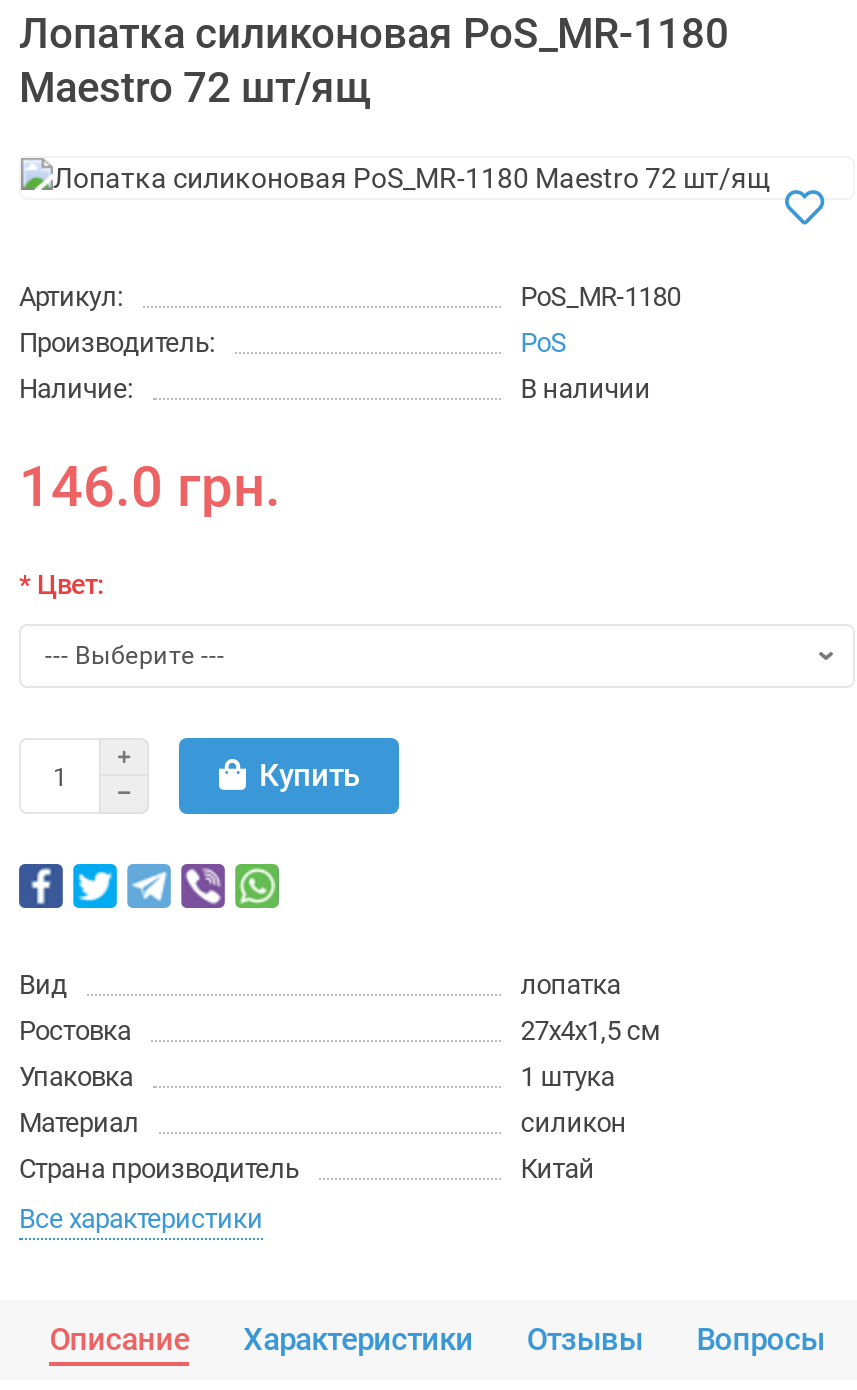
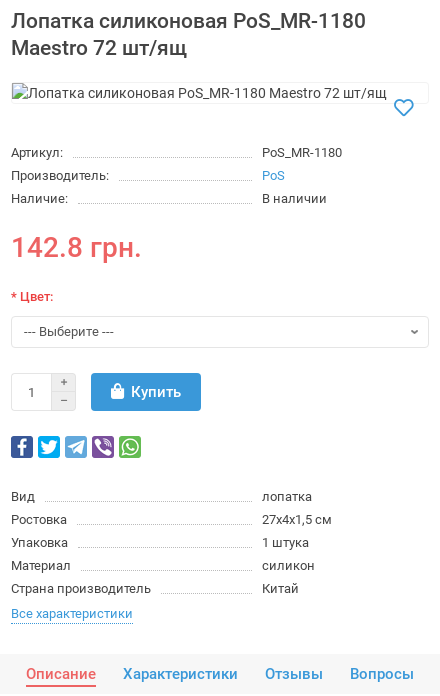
[19,454,281,520] 146.0 грн. -> [11,231,142,264] 142.8 грн.

